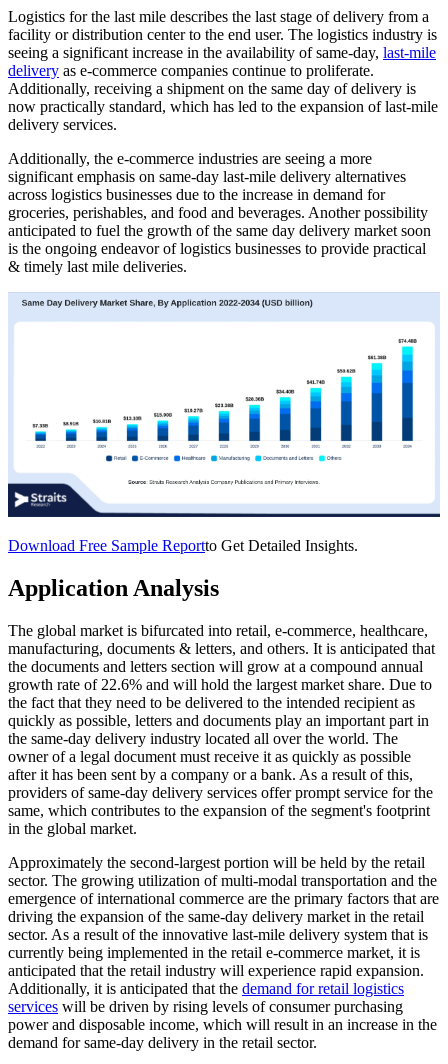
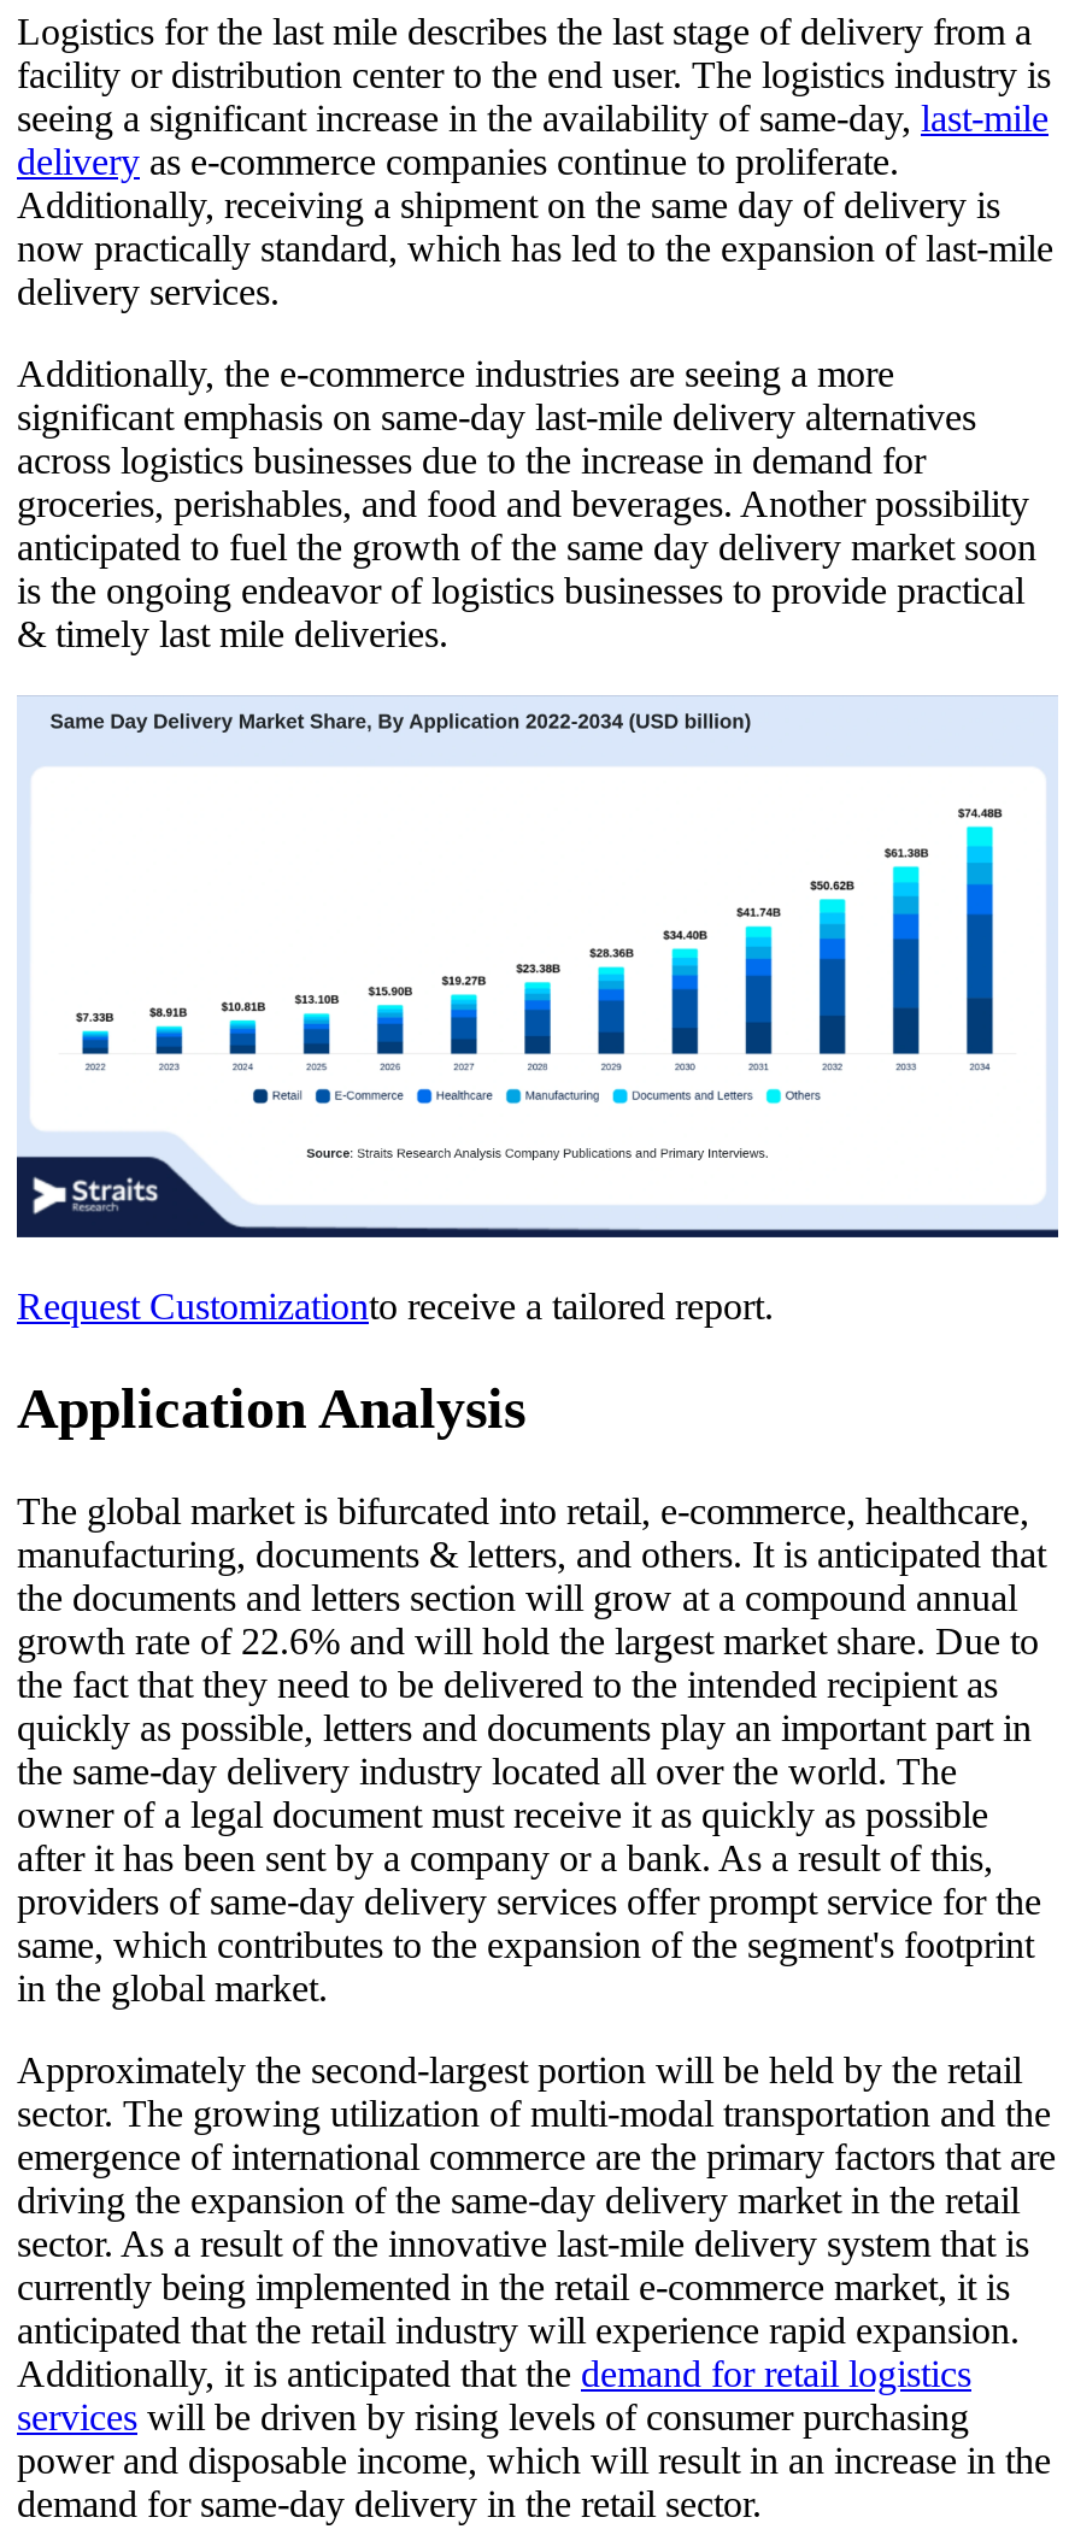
[8,537,358,554] Download Free Sample Reportto Get Detailed Insights. -> [17,1286,774,1327] Request Customizationto receive a tailored report.

